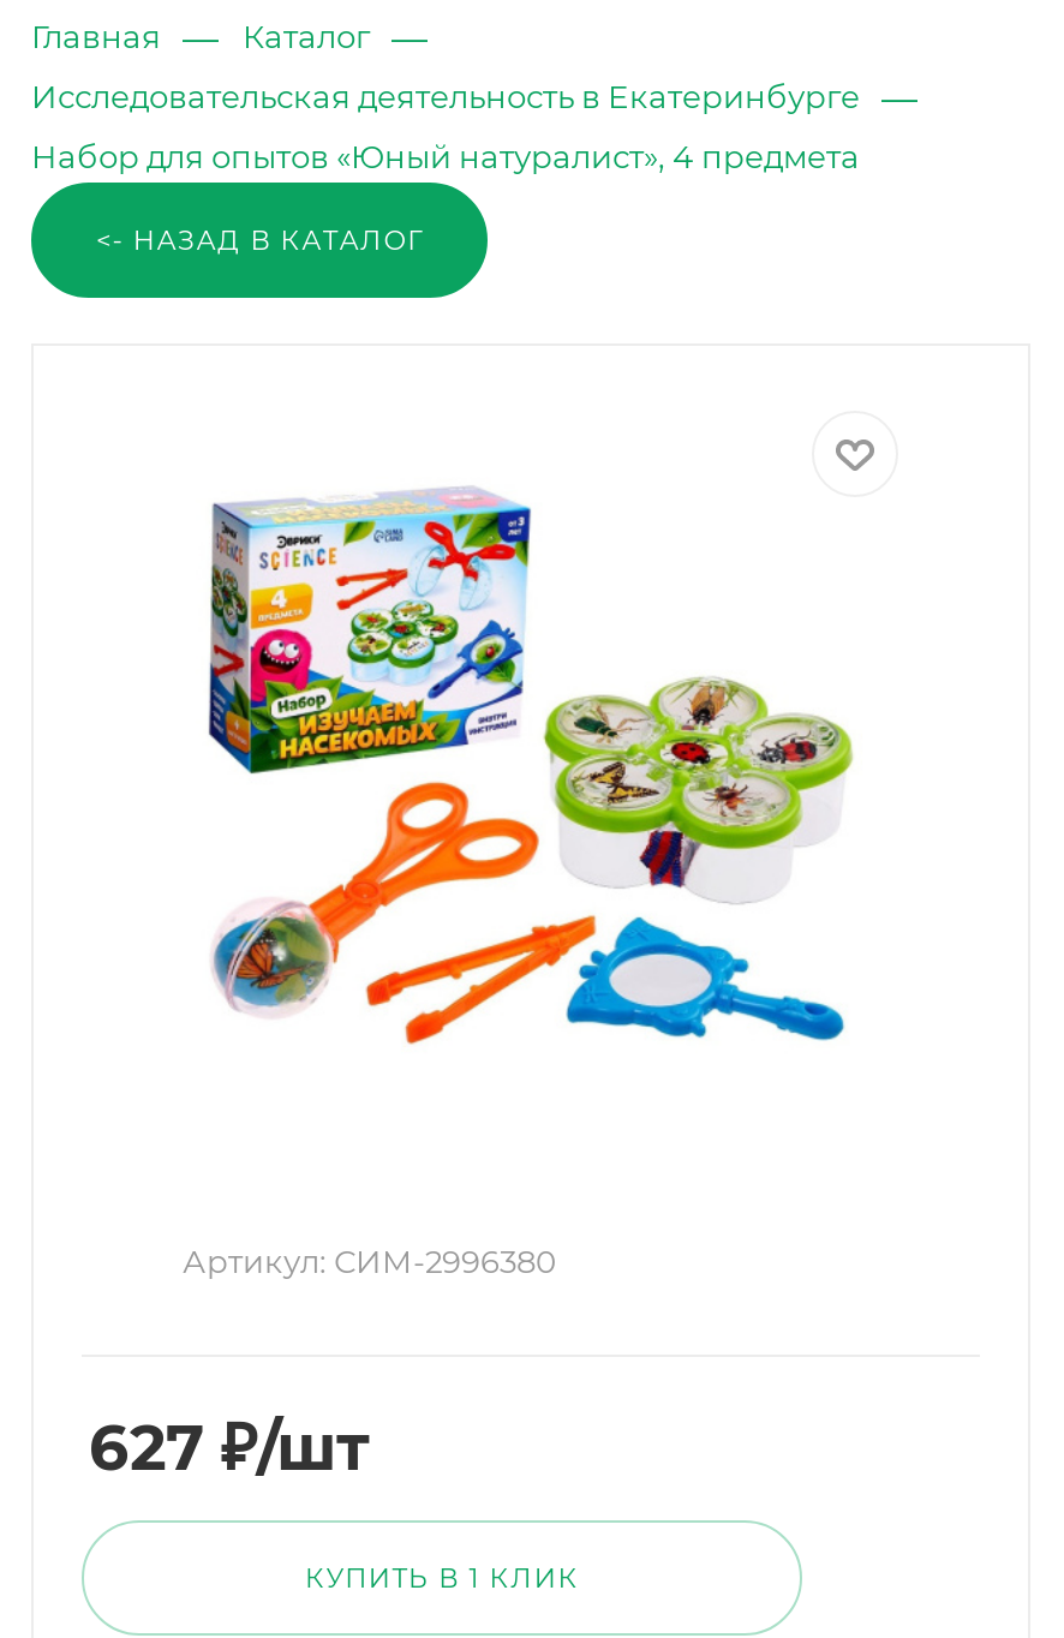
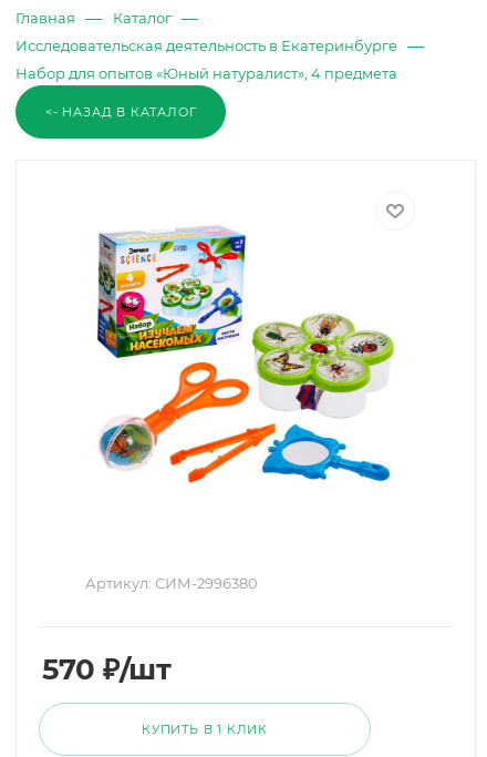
[89,1410,370,1487] 627 ₽/шт -> [42,652,172,687] 570 ₽/шт

